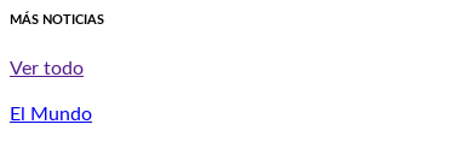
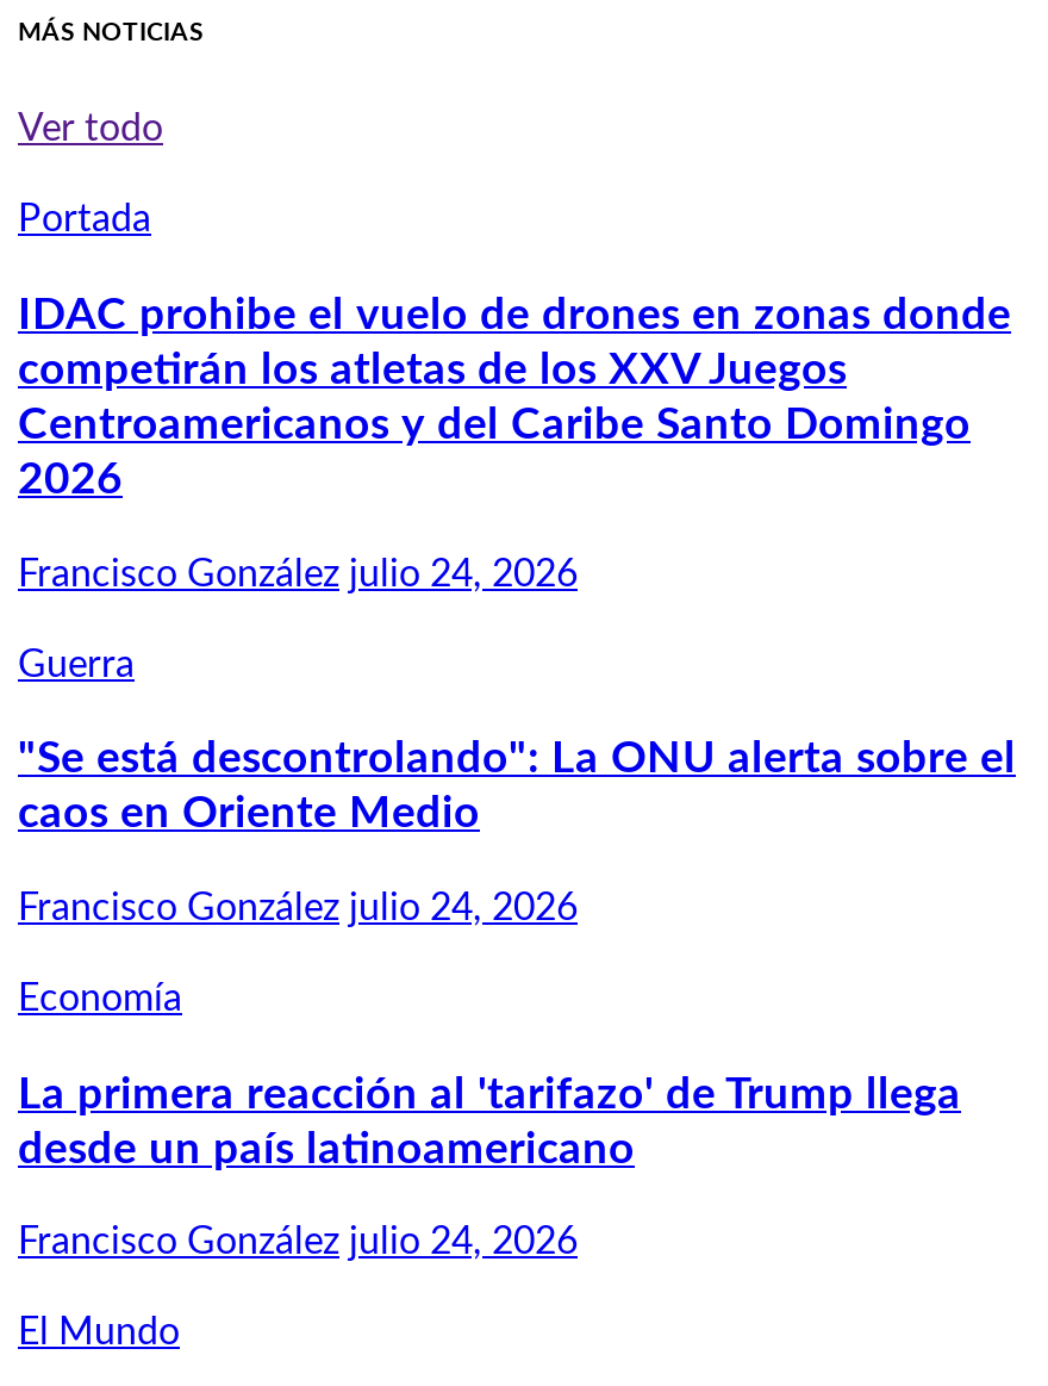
none -> [18,200,1016,1262] Portada | IDAC prohibe el vuelo de drones en zonas donde | competirán los atletas de los XXV Juegos | Centroamericanos y del Caribe Santo Domingo | 2026 | Francisco González julio 24, 2026 | Guerra | "Se está descontrolando": La ONU alerta sobre el | caos en Oriente Medio | Francisco González julio 24, 2026 | Economía | La primera reacción al 'tarifazo' de Trump llega | desde un país latinoamericano | Francisco González julio 24, 2026

